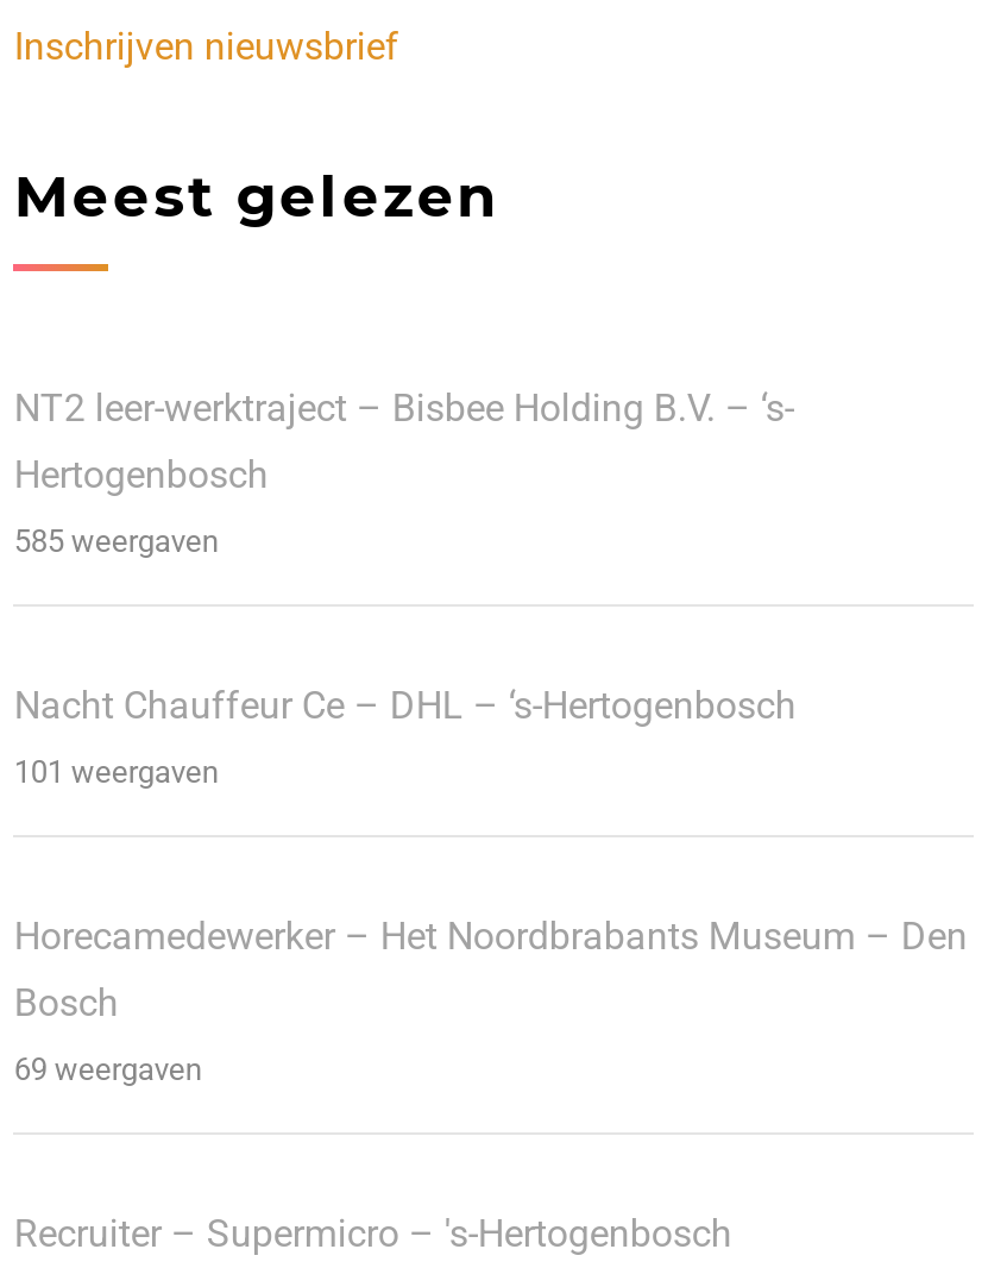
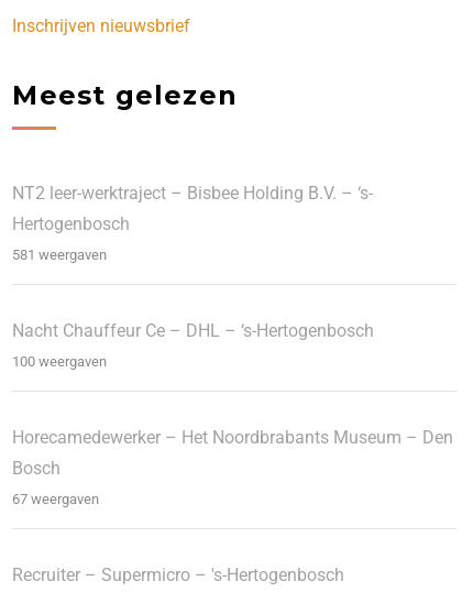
[14,523,219,559] 585 weergaven -> [13,246,107,263] 581 weergaven
[14,754,219,789] 101 weergaven -> [13,353,107,370] 100 weergaven
[14,1051,202,1087] 69 weergaven -> [13,491,99,507] 67 weergaven

